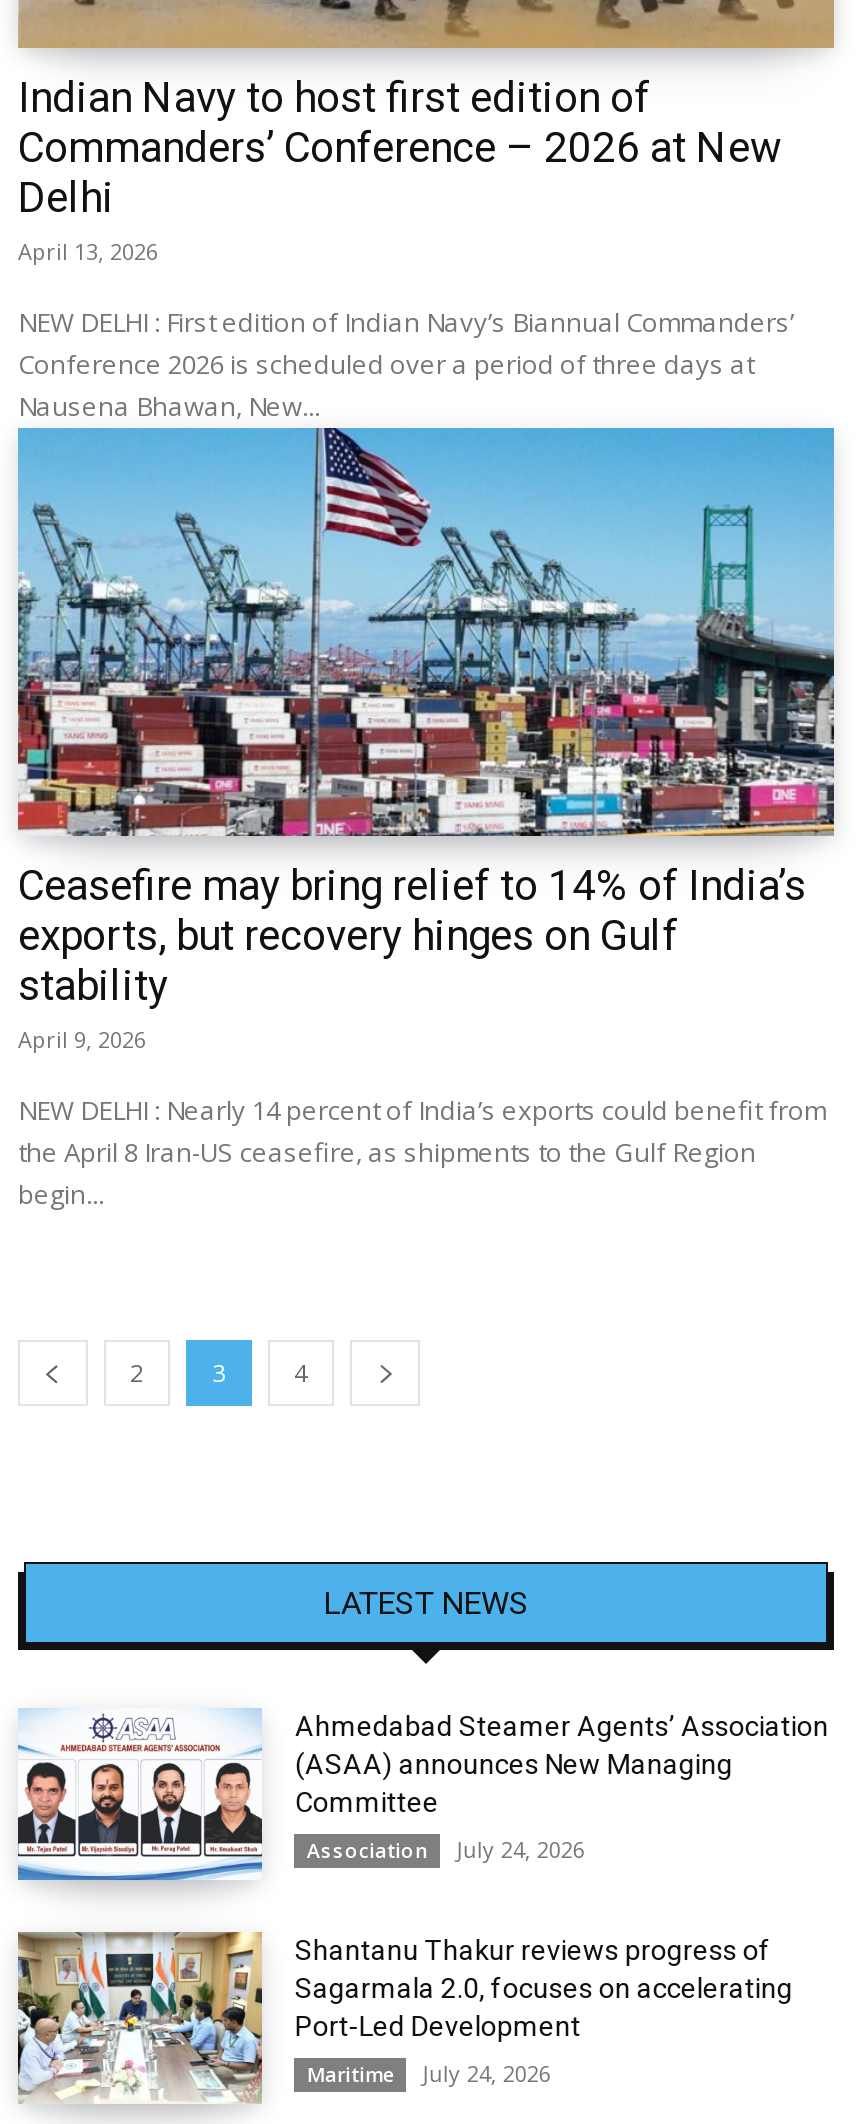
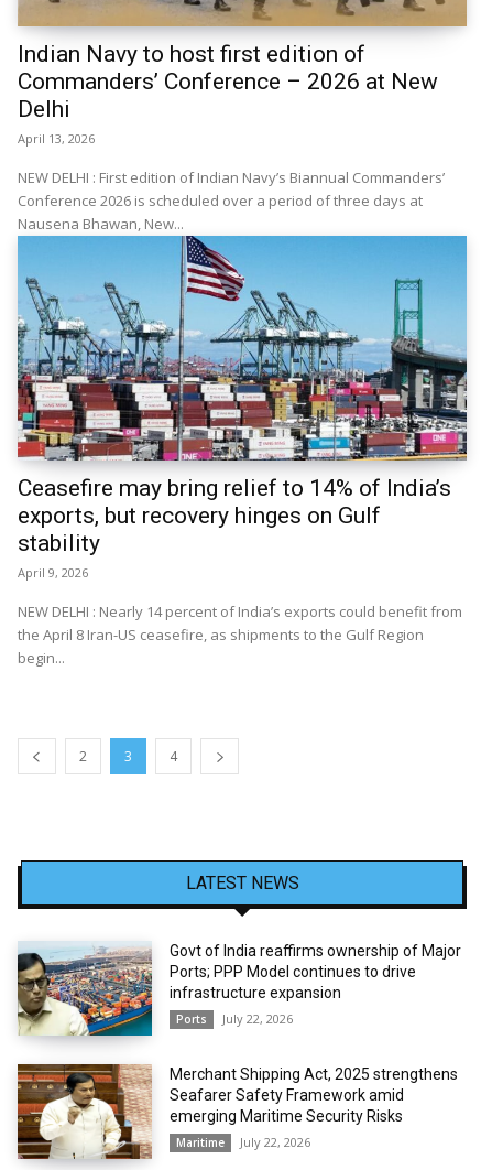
[16,1710,829,1882] [image] | Ahmedabad Steamer Agents’ Association | (ASAA) announces New Managing | Committee -> [17,942,462,1037] [image] | Govt of India reaffirms ownership of Major | Ports; PPP Model continues to drive | infrastructure expansion
[307,1835,585,1865] Association | July 24, 2026 -> [177,1011,293,1027] Ports | July 22, 2026
[16,1930,793,2104] [image] | Shantanu Thakur reviews progress of | Sagarmala 2.0, focuses on accelerating | Port-Led Development -> [17,1063,458,1160] [image] | Merchant Shipping Act, 2025 strengthens | Seafarer Safety Framework amid | emerging Maritime Security Risks
[307,2058,551,2088] Maritime July 24, 2026 -> [177,1134,311,1150] Maritime July 22, 2026

